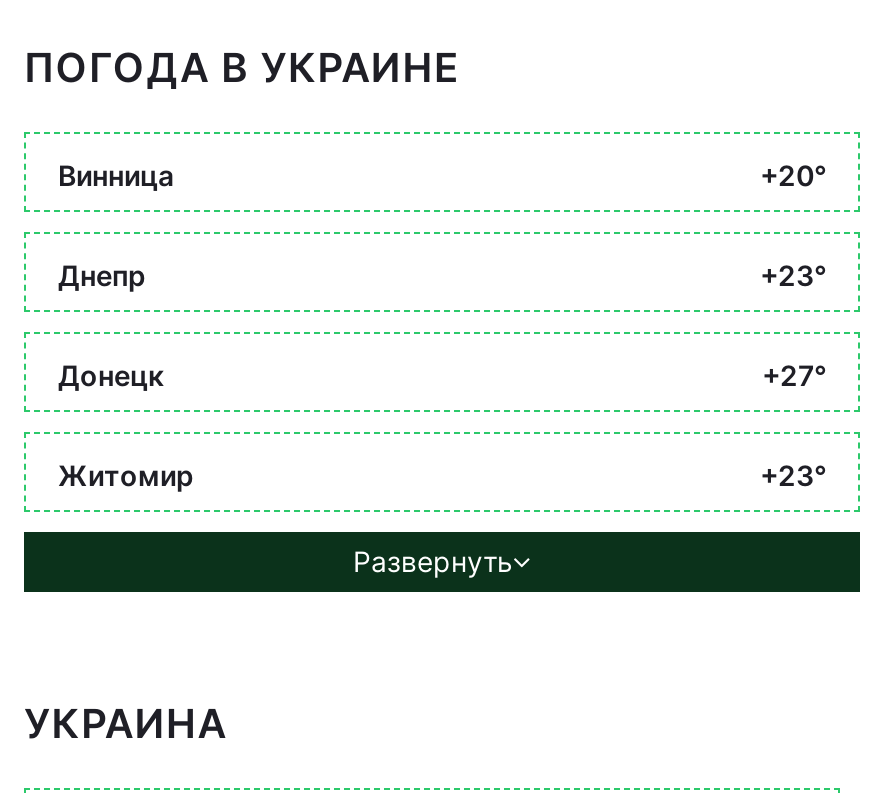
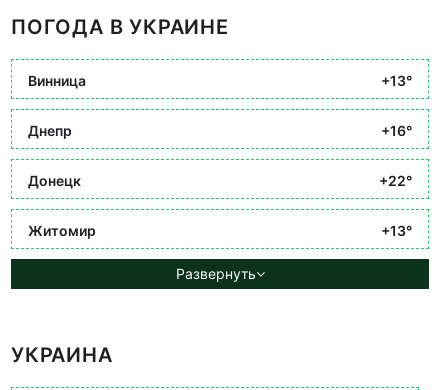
[760,157,826,191] +20° -> [381,71,412,88] +13°
[760,257,826,291] +23° -> [381,121,412,138] +16°
[762,357,826,391] +27° -> [379,171,412,188] +22°
[760,457,826,491] +23° -> [381,221,412,238] +13°

